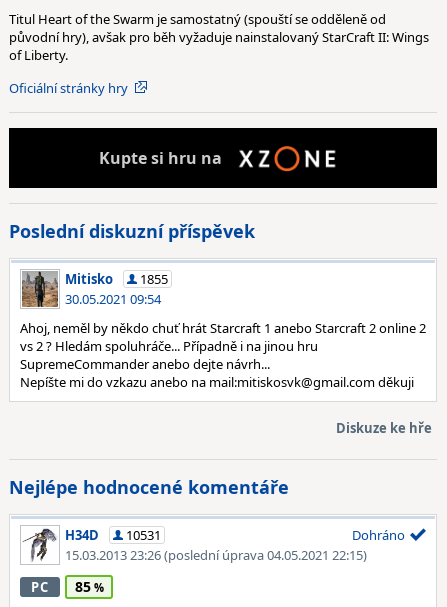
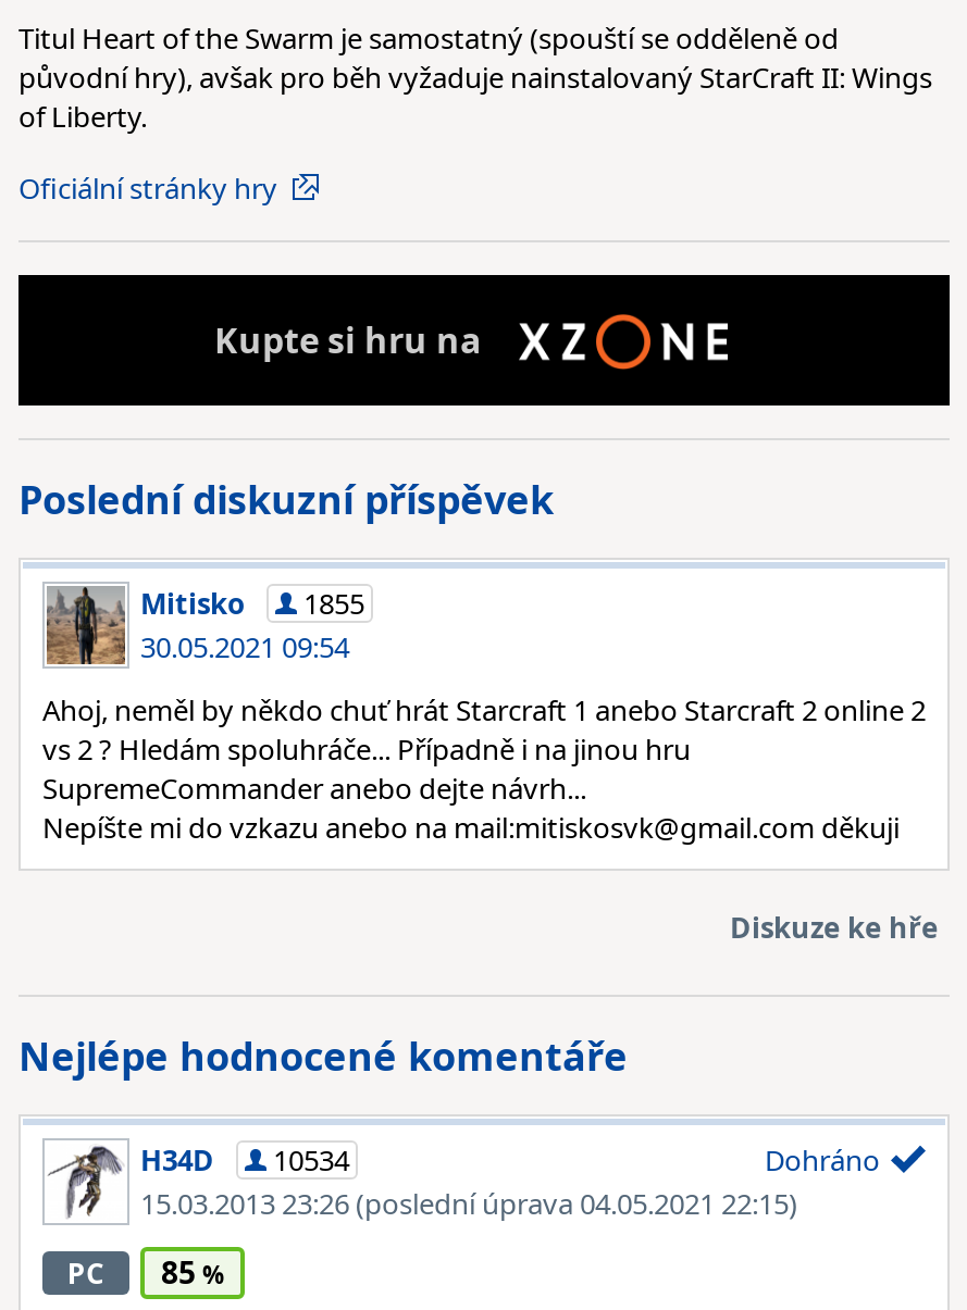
[65,526,161,544] H34D 10531 -> [140,1140,349,1180] H34D 10534

